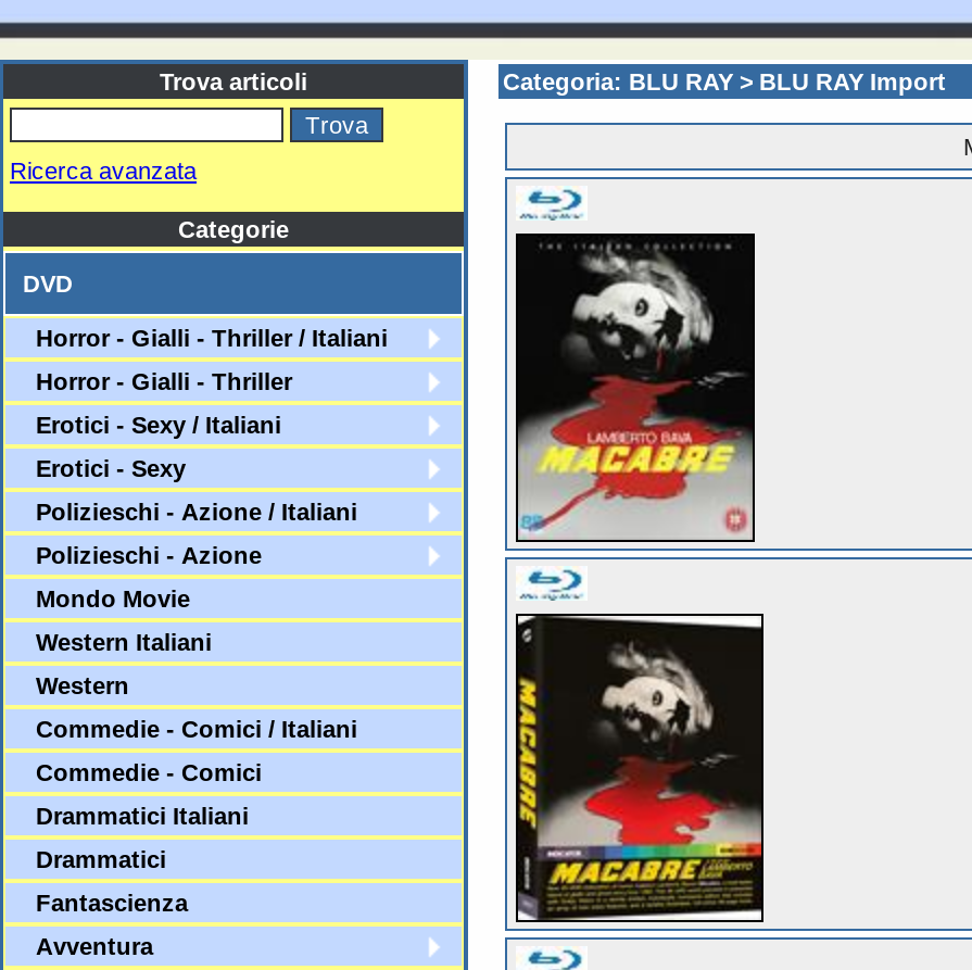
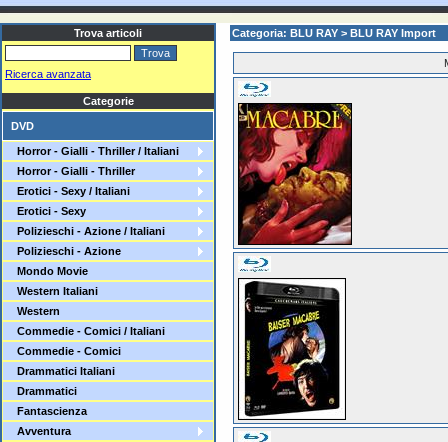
[516,234,763,542] [image] -> [238,102,353,246] [image]
[516,612,766,924] [image] -> [239,278,352,420] [image]

